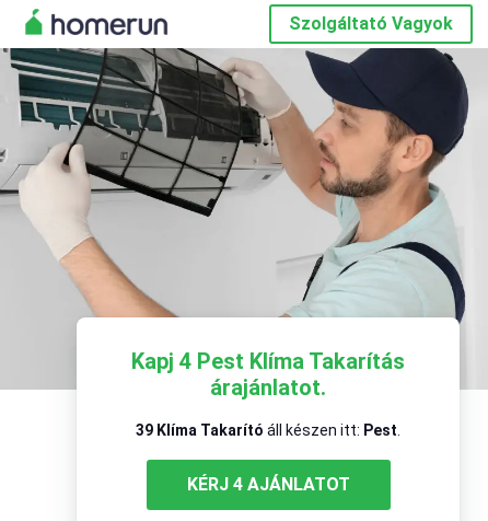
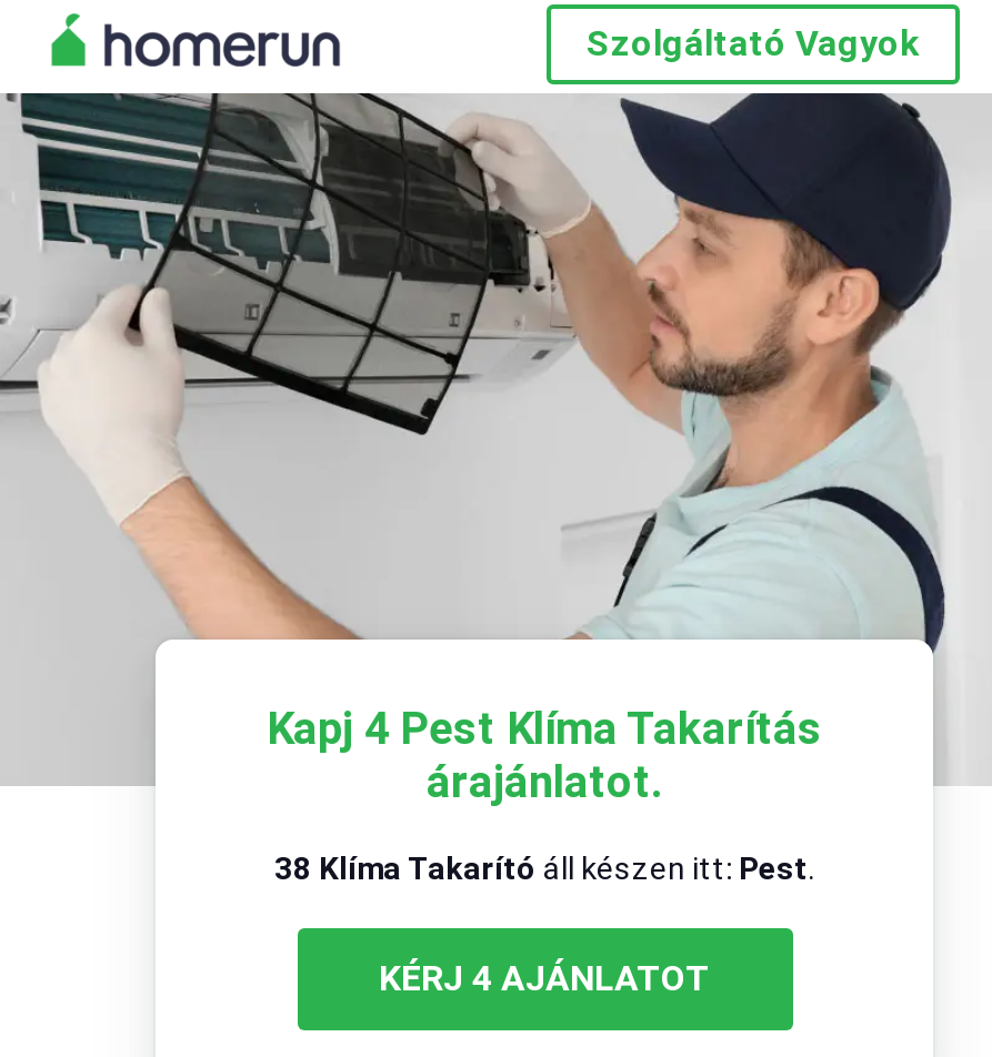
[136,422,400,439] 39 Klíma Takarító áll készen itt: Pest. -> [274,851,814,887] 38 Klíma Takarító áll készen itt: Pest.

